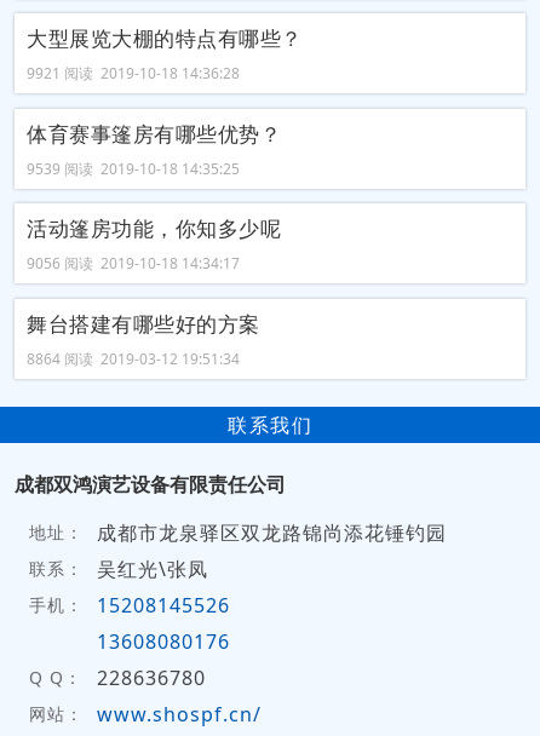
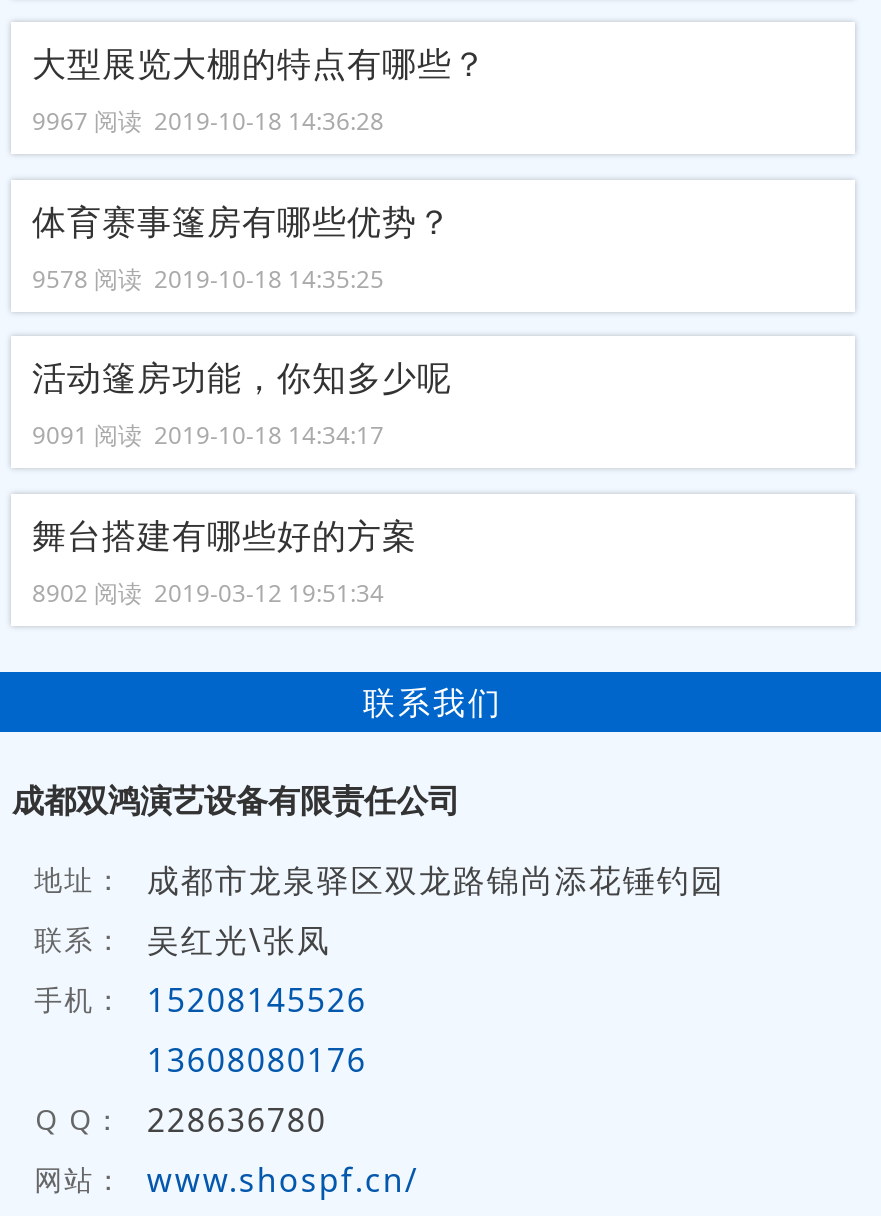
[27,63,240,84] 9921 阅读 2019-10-18 14:36:28 -> [32,104,384,138] 9967 阅读 2019-10-18 14:36:28
[27,158,240,179] 9539 阅读 2019-10-18 14:35:25 -> [32,262,384,296] 9578 阅读 2019-10-18 14:35:25
[27,253,240,274] 9056 阅读 2019-10-18 14:34:17 -> [32,419,384,453] 9091 阅读 2019-10-18 14:34:17
[27,349,240,369] 8864 阅读 2019-03-12 19:51:34 -> [32,576,384,610] 8902 阅读 2019-03-12 19:51:34

